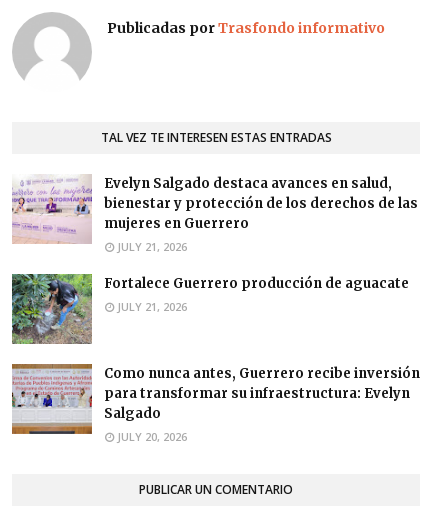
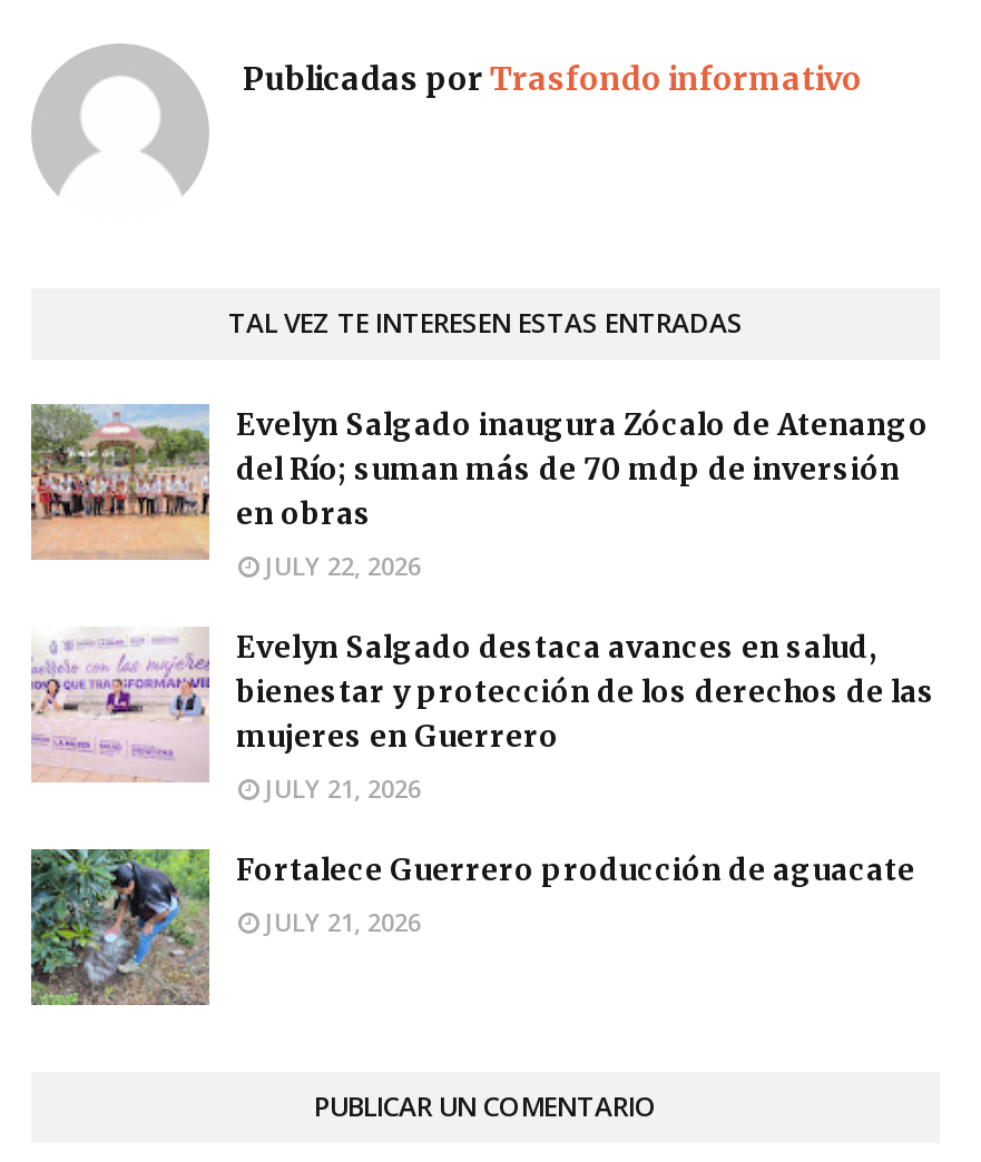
none -> [29,402,929,581] [image] | Evelyn Salgado inaugura Zócalo de Atenango | del Río; suman más de 70 mdp de inversión | en obras | JULY 22, 2026
moved [10,173,418,313] -> [27,624,935,937]: [image] | Evelyn Salgado destaca avances en salud, | bienestar y protección de los derechos de las | mujeres en Guerrero | JULY 21, 2026 | Fortalece Guerrero producción de aguacate | JULY 21, 2026
[11,363,420,443] [image] | Como nunca antes, Guerrero recibe inversión | para transformar su infraestructura: Evelyn | Salgado | JULY 20, 2026 -> none

